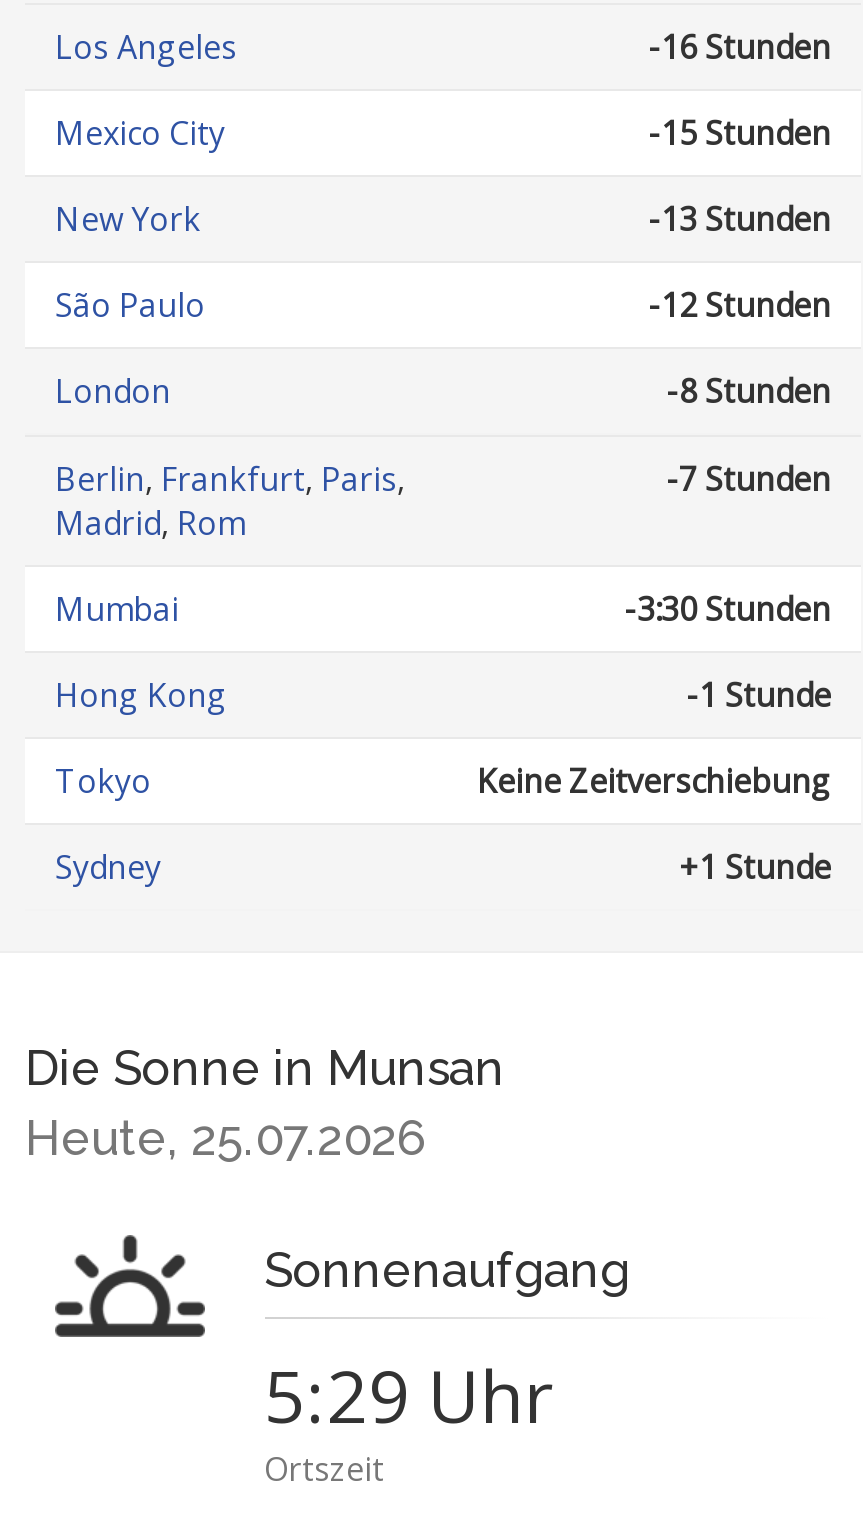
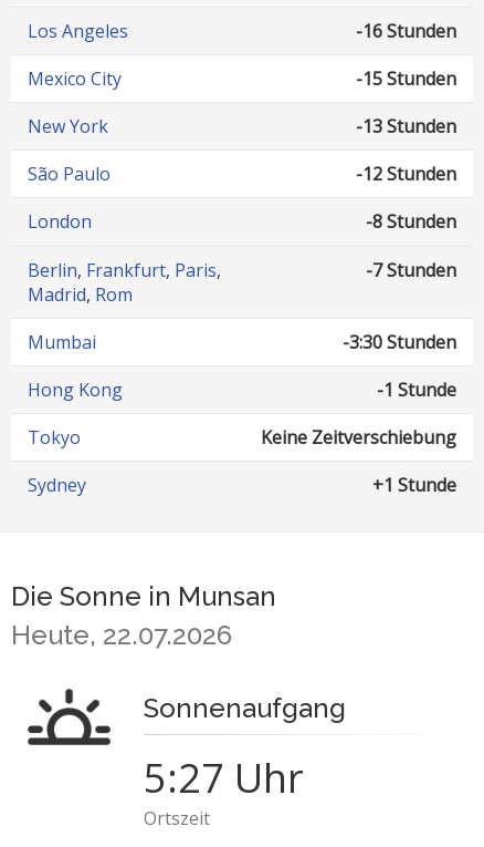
[25,1109,425,1167] Heute, 25.07.2026 -> [11,619,232,651] Heute, 22.07.2026
[264,1347,554,1445] 5:29 Uhr -> [143,751,303,805] 5:27 Uhr

